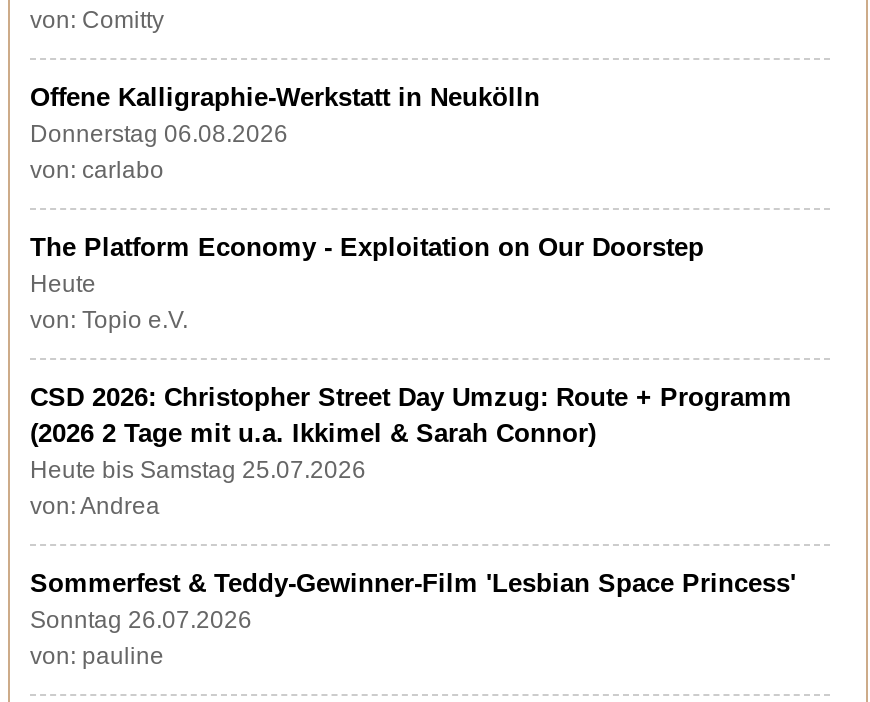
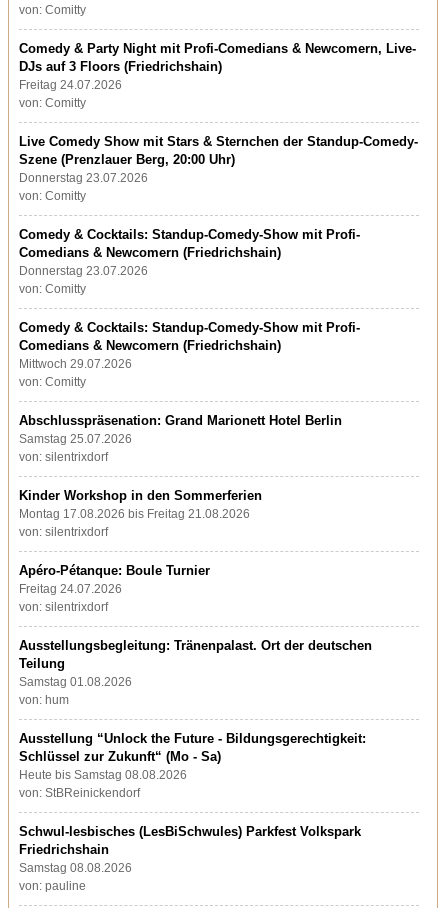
[30,82,796,634] Offene Kalligraphie-Werkstatt in Neukölln | Donnerstag 06.08.2026 | von: carlabo | The Platform Economy - Exploitation on Our Doorstep | Heute | von: Topio e.V. | CSD 2026: Christopher Street Day Umzug: Route + Programm | (2026 2 Tage mit u.a. Ikkimel & Sarah Connor) | Heute bis Samstag 25.07.2026 | von: Andrea | Sommerfest & Teddy-Gewinner-Film 'Lesbian Space Princess' | Sonntag 26.07.2026 -> [19,41,418,875] Comedy & Party Night mit Profi-Comedians & Newcomern, Live- | DJs auf 3 Floors (Friedrichshain) | Freitag 24.07.2026 | von: Comitty | Live Comedy Show mit Stars & Sternchen der Standup-Comedy- | Szene (Prenzlauer Berg, 20:00 Uhr) | Donnerstag 23.07.2026 | von: Comitty | Comedy & Cocktails: Standup-Comedy-Show mit Profi- | Comedians & Newcomern (Friedrichshain) | Donnerstag 23.07.2026 | von: Comitty | Comedy & Cocktails: Standup-Comedy-Show mit Profi- | Comedians & Newcomern (Friedrichshain) | Mittwoch 29.07.2026 | von: Comitty | Abschlusspräsenation: Grand Marionett Hotel Berlin | Samstag 25.07.2026 | von: silentrixdorf | Kinder Workshop in den Sommerferien | Montag 17.08.2026 bis Freitag 21.08.2026 | von: silentrixdorf | Apéro-Pétanque: Boule Turnier | Freitag 24.07.2026 | von: silentrixdorf | Ausstellungsbegleitung: Tränenpalast. Ort der deutschen | Teilung | Samstag 01.08.2026 | von: hum | Ausstellung “Unlock the Future - Bildungsgerechtigkeit: | Schlüssel zur Zukunft“ (Mo - Sa) | Heute bis Samstag 08.08.2026 | von: StBReinickendorf | Schwul-lesbisches (LesBiSchwules) Parkfest Volkspark | Friedrichshain | Samstag 08.08.2026

